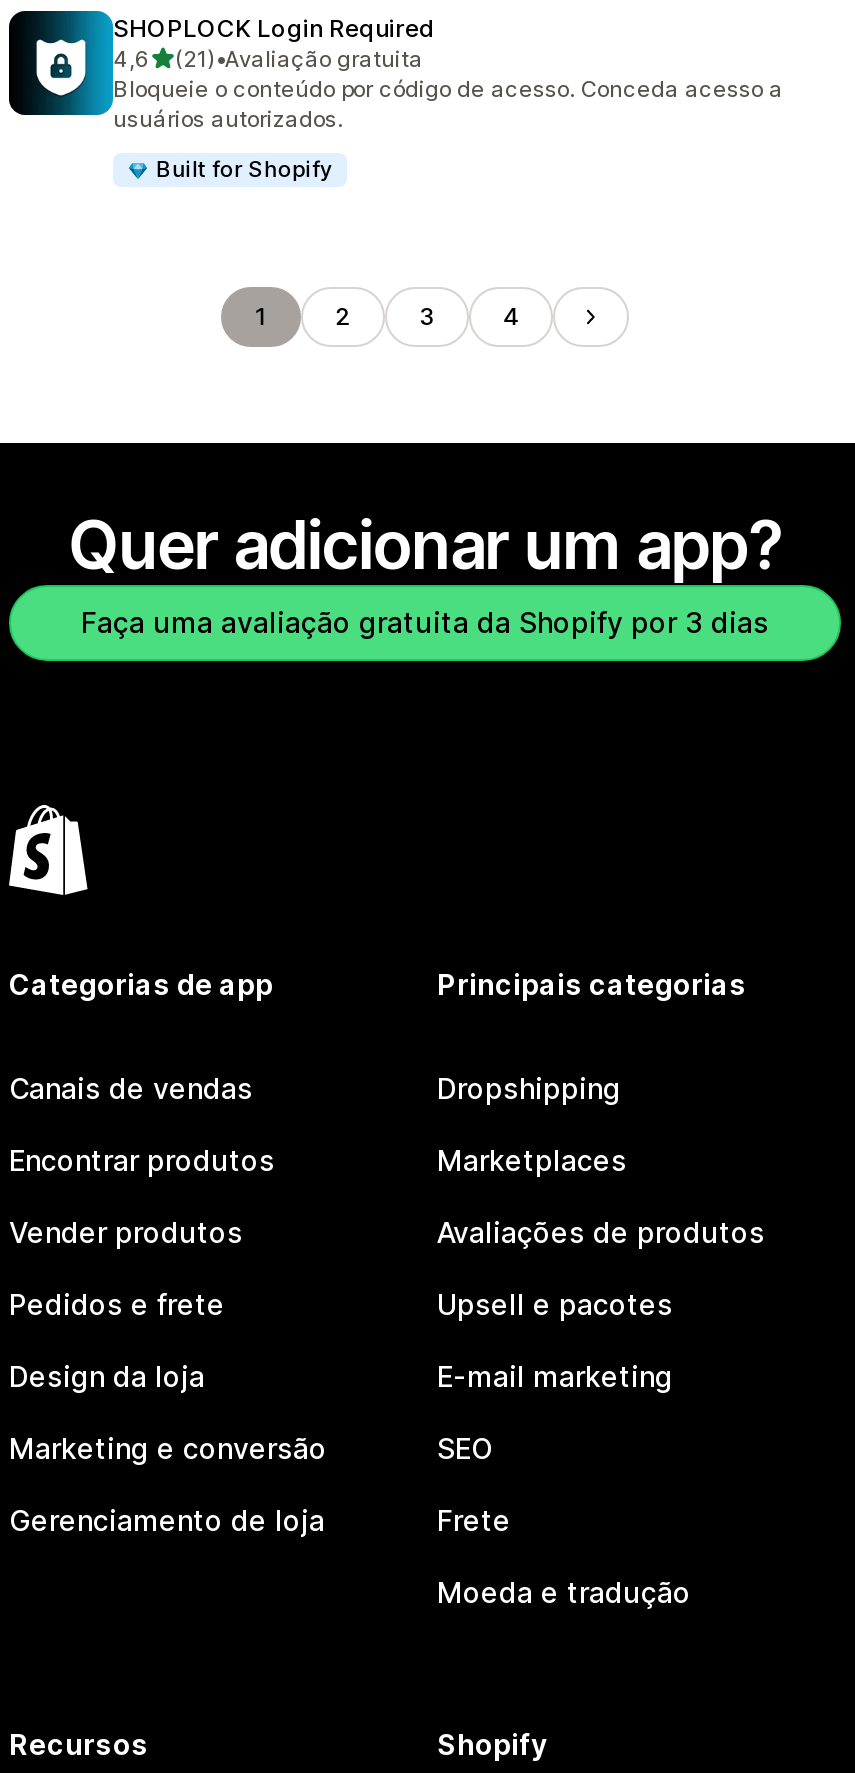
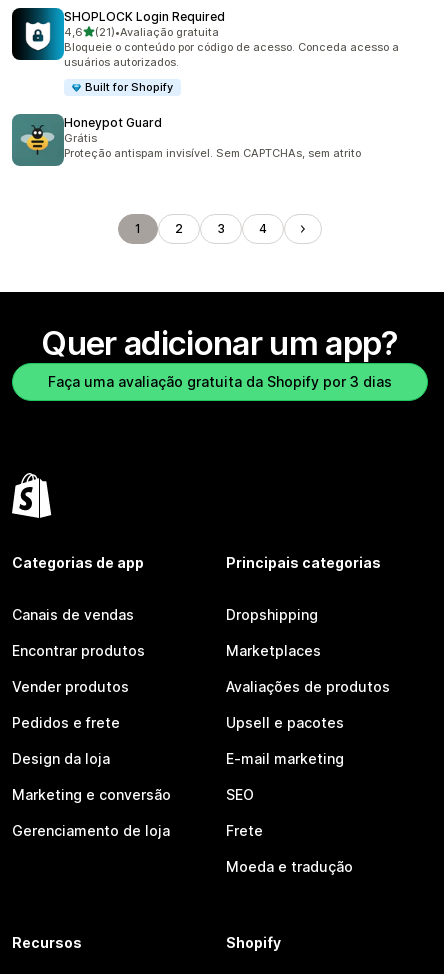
none -> [11,113,361,167] [image] | Honeypot Guard | Grátis | Proteção antispam invisível. Sem CAPTCHAs, sem atrito

